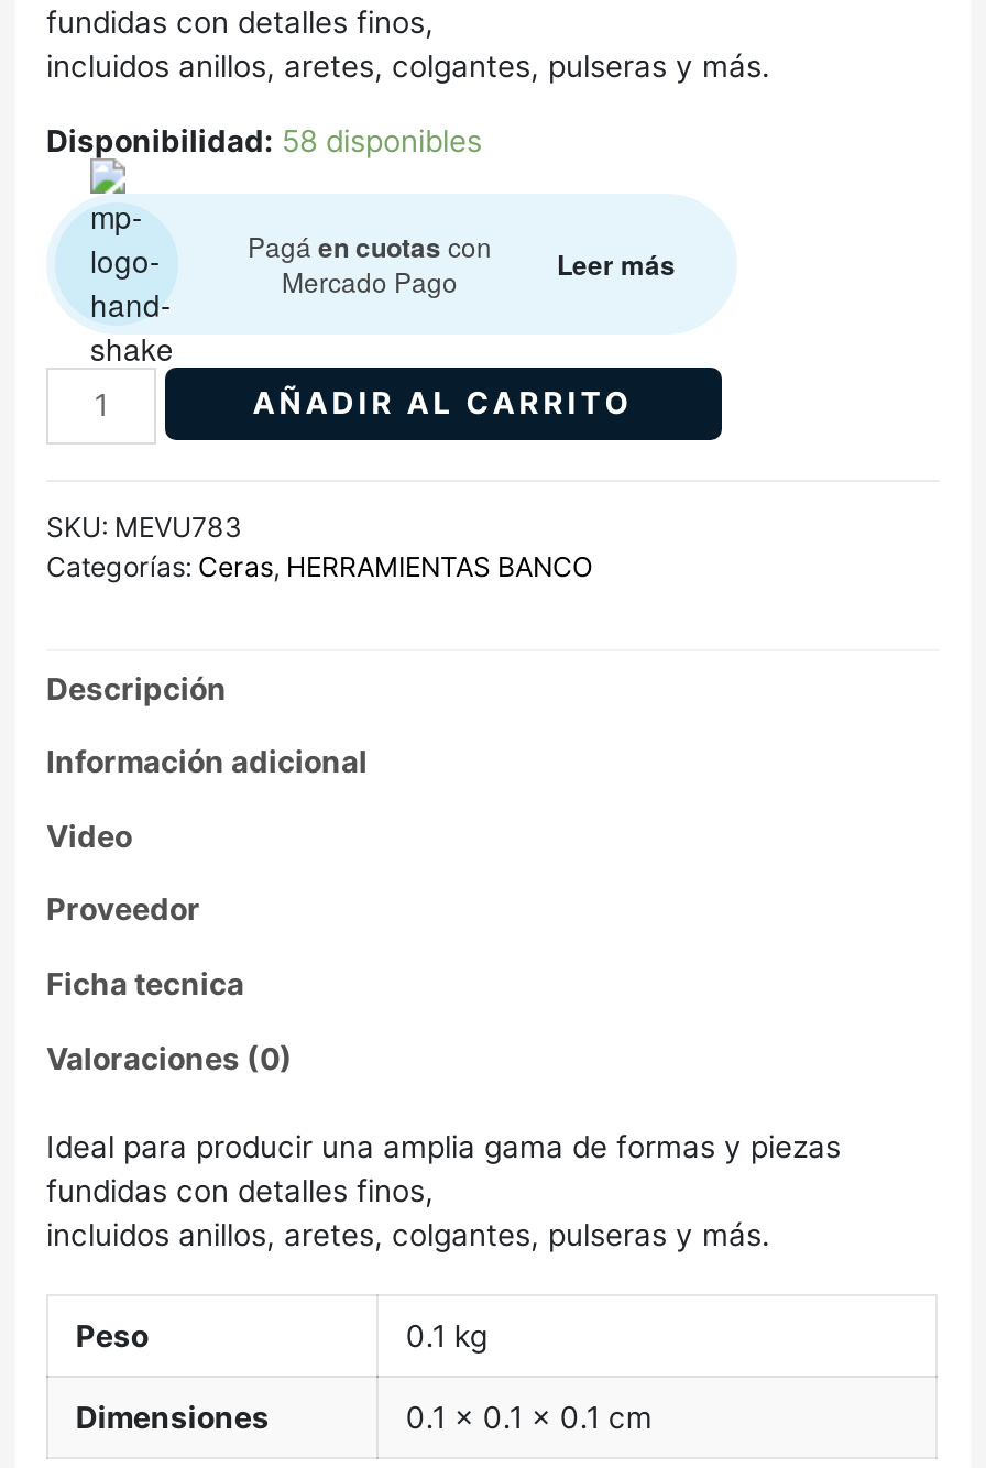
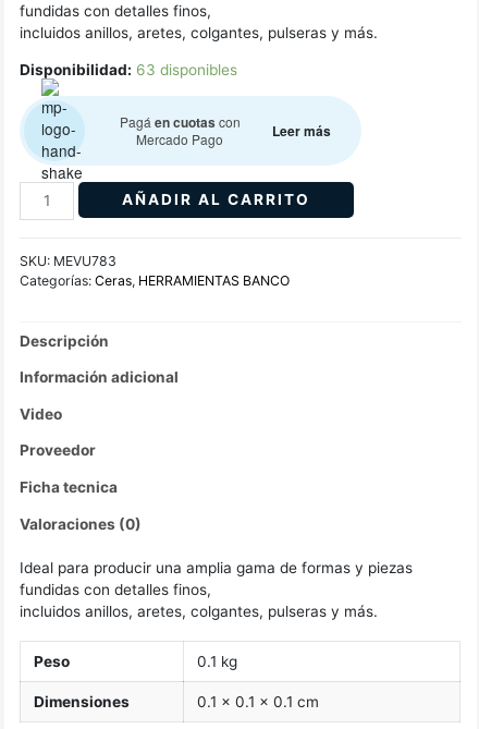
[46,123,482,158] Disponibilidad: 58 disponibles -> [20,61,237,78] Disponibilidad: 63 disponibles

